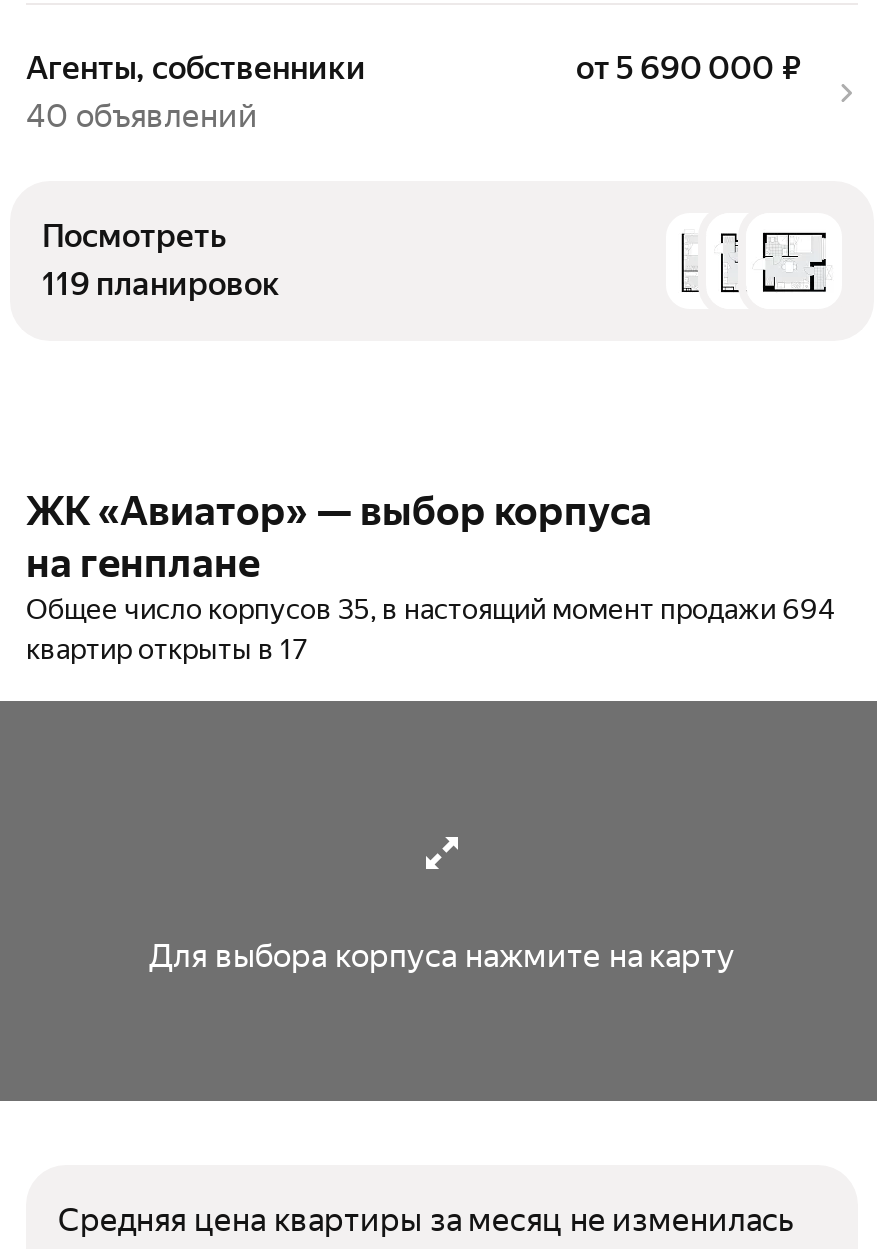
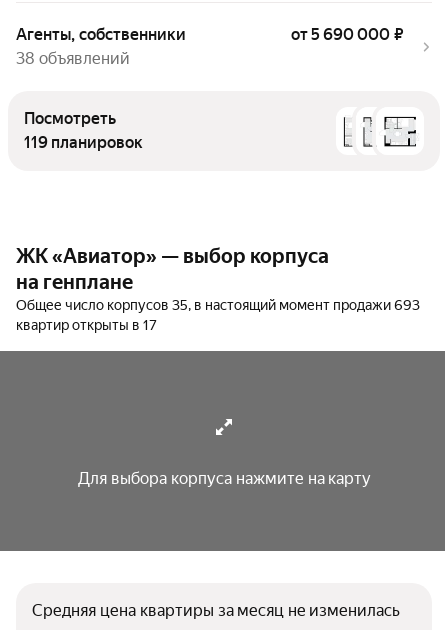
[26,97,258,135] 40 объявлений -> [16,49,130,68] 38 объявлений
[26,593,834,625] Общее число корпусов 35, в настоящий момент продажи 694 -> [16,297,420,313] Общее число корпусов 35, в настоящий момент продажи 693

